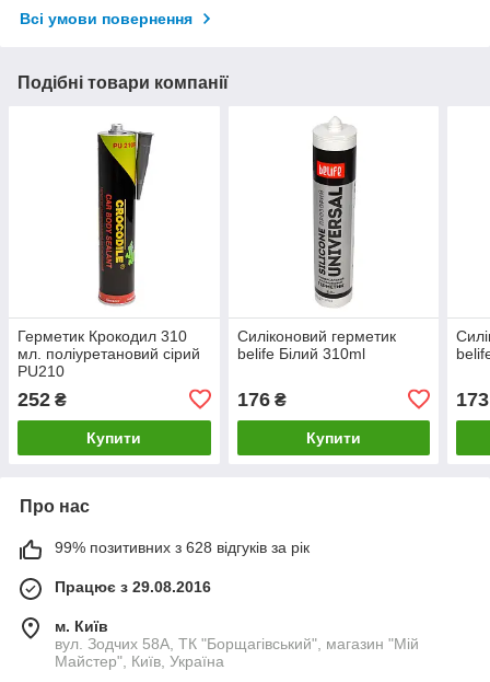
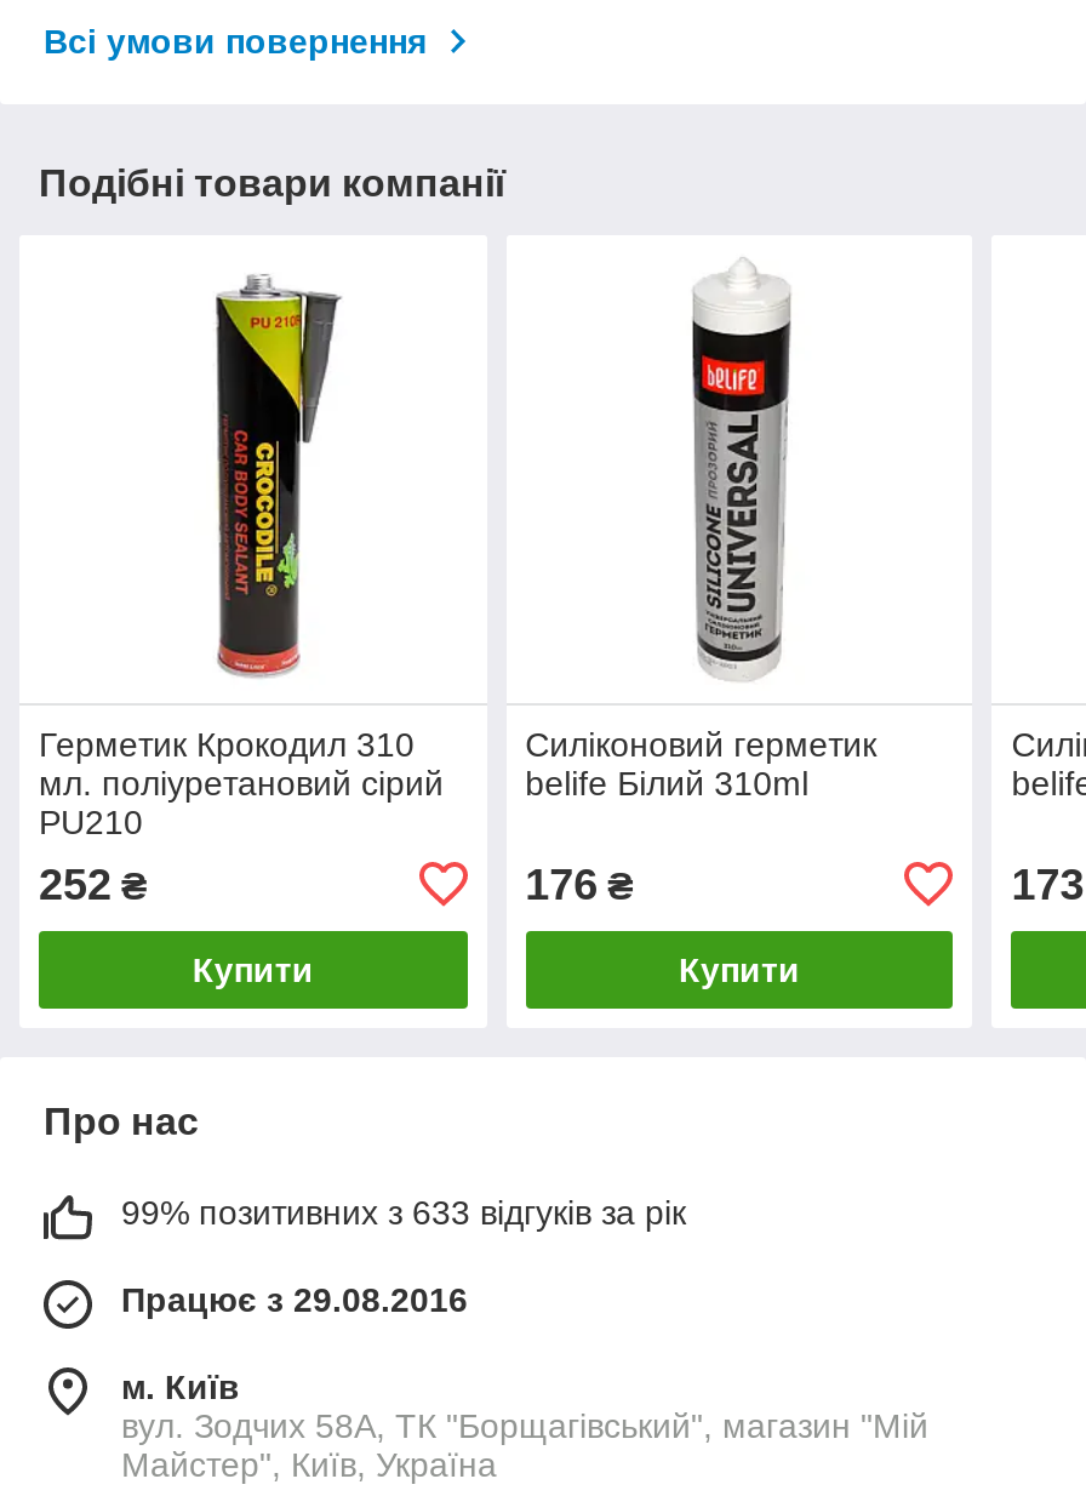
[55,538,310,556] 99% позитивних з 628 відгуків за рік -> [121,1192,686,1231] 99% позитивних з 633 відгуків за рік

